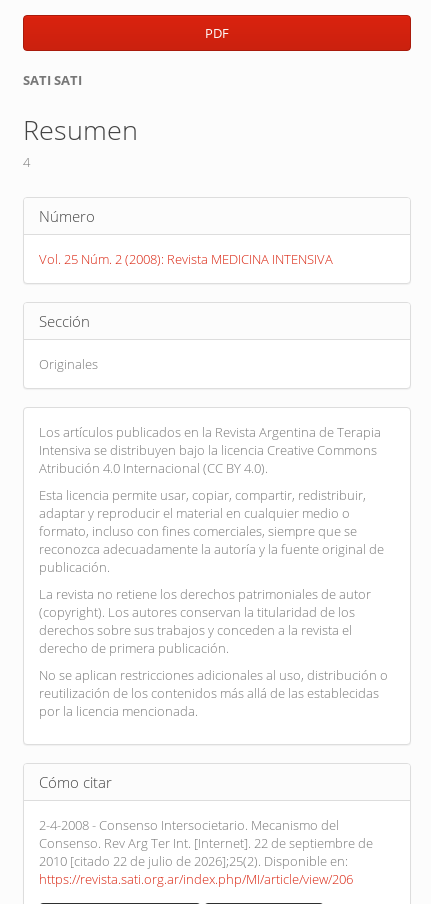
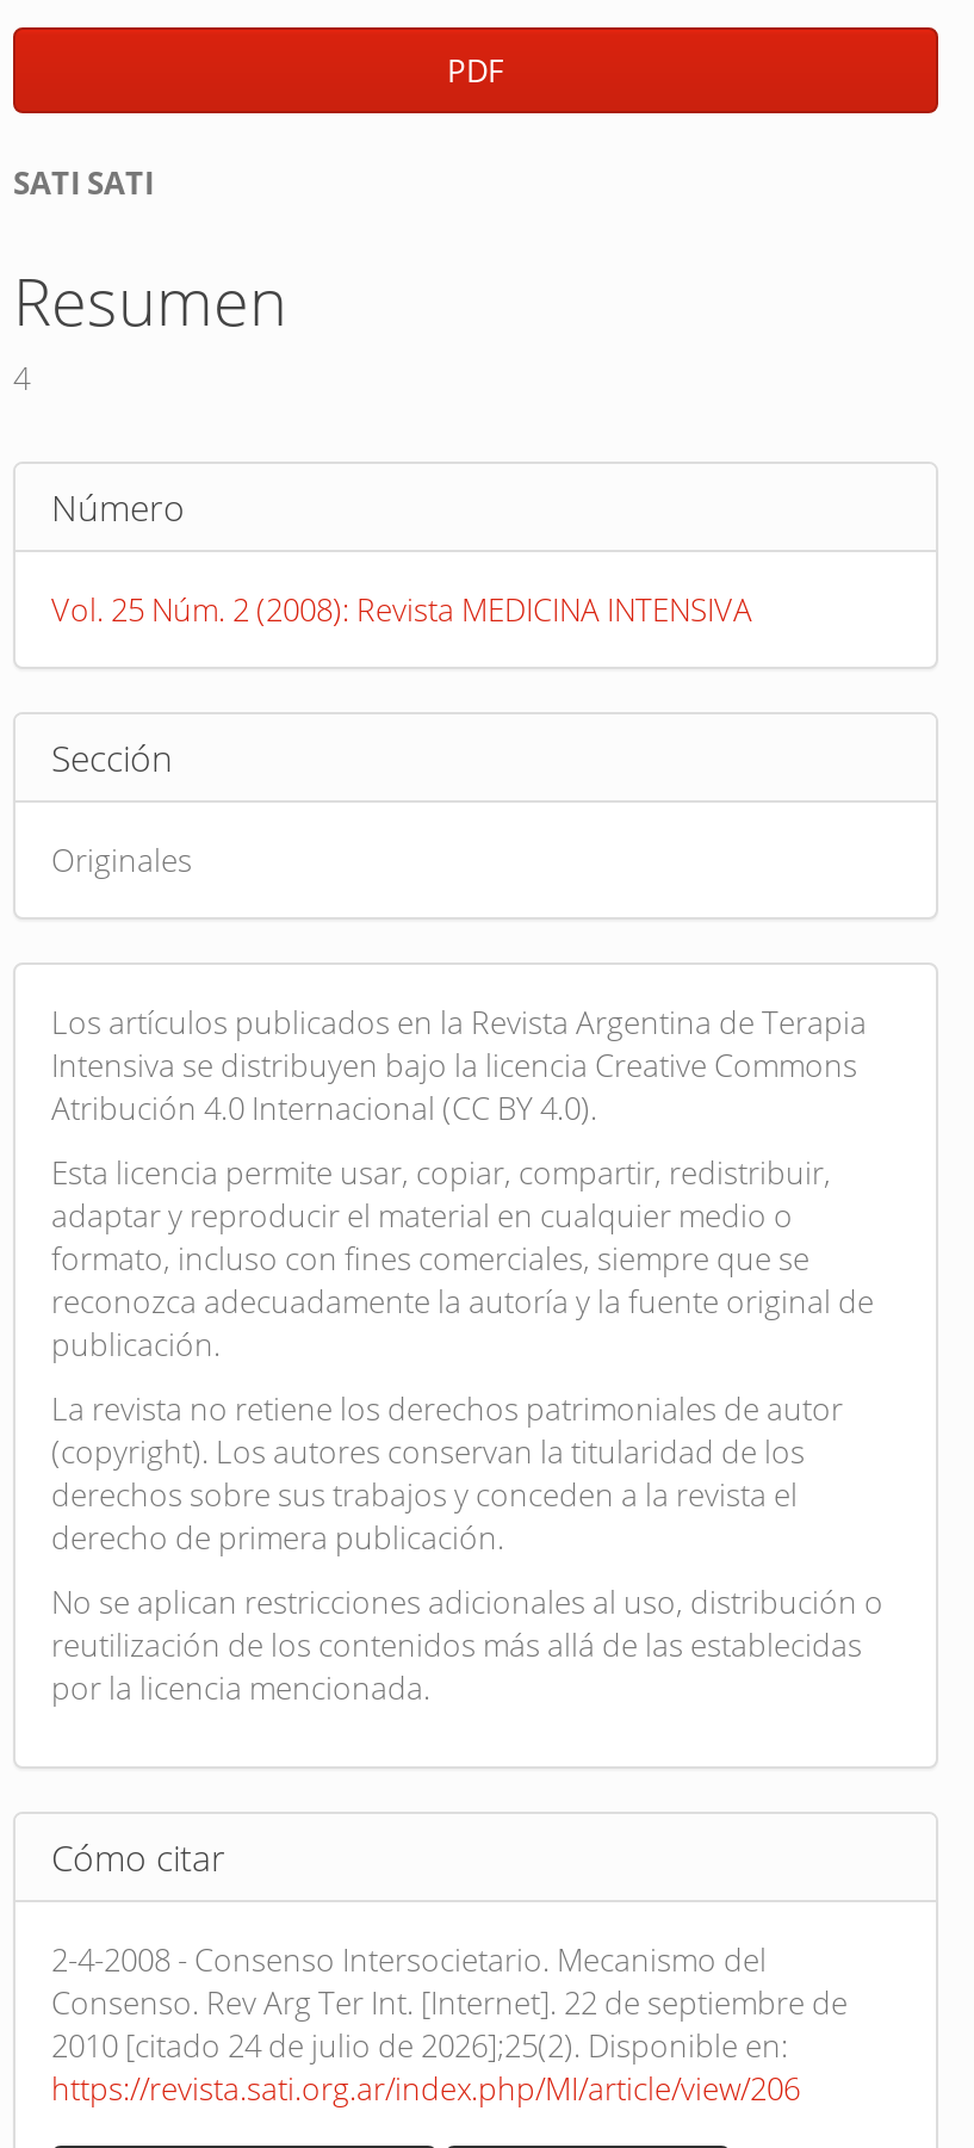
[39,851,348,869] 2010 [citado 22 de julio de 2026];25(2). Disponible en: -> [51,2023,788,2066] 2010 [citado 24 de julio de 2026];25(2). Disponible en:

